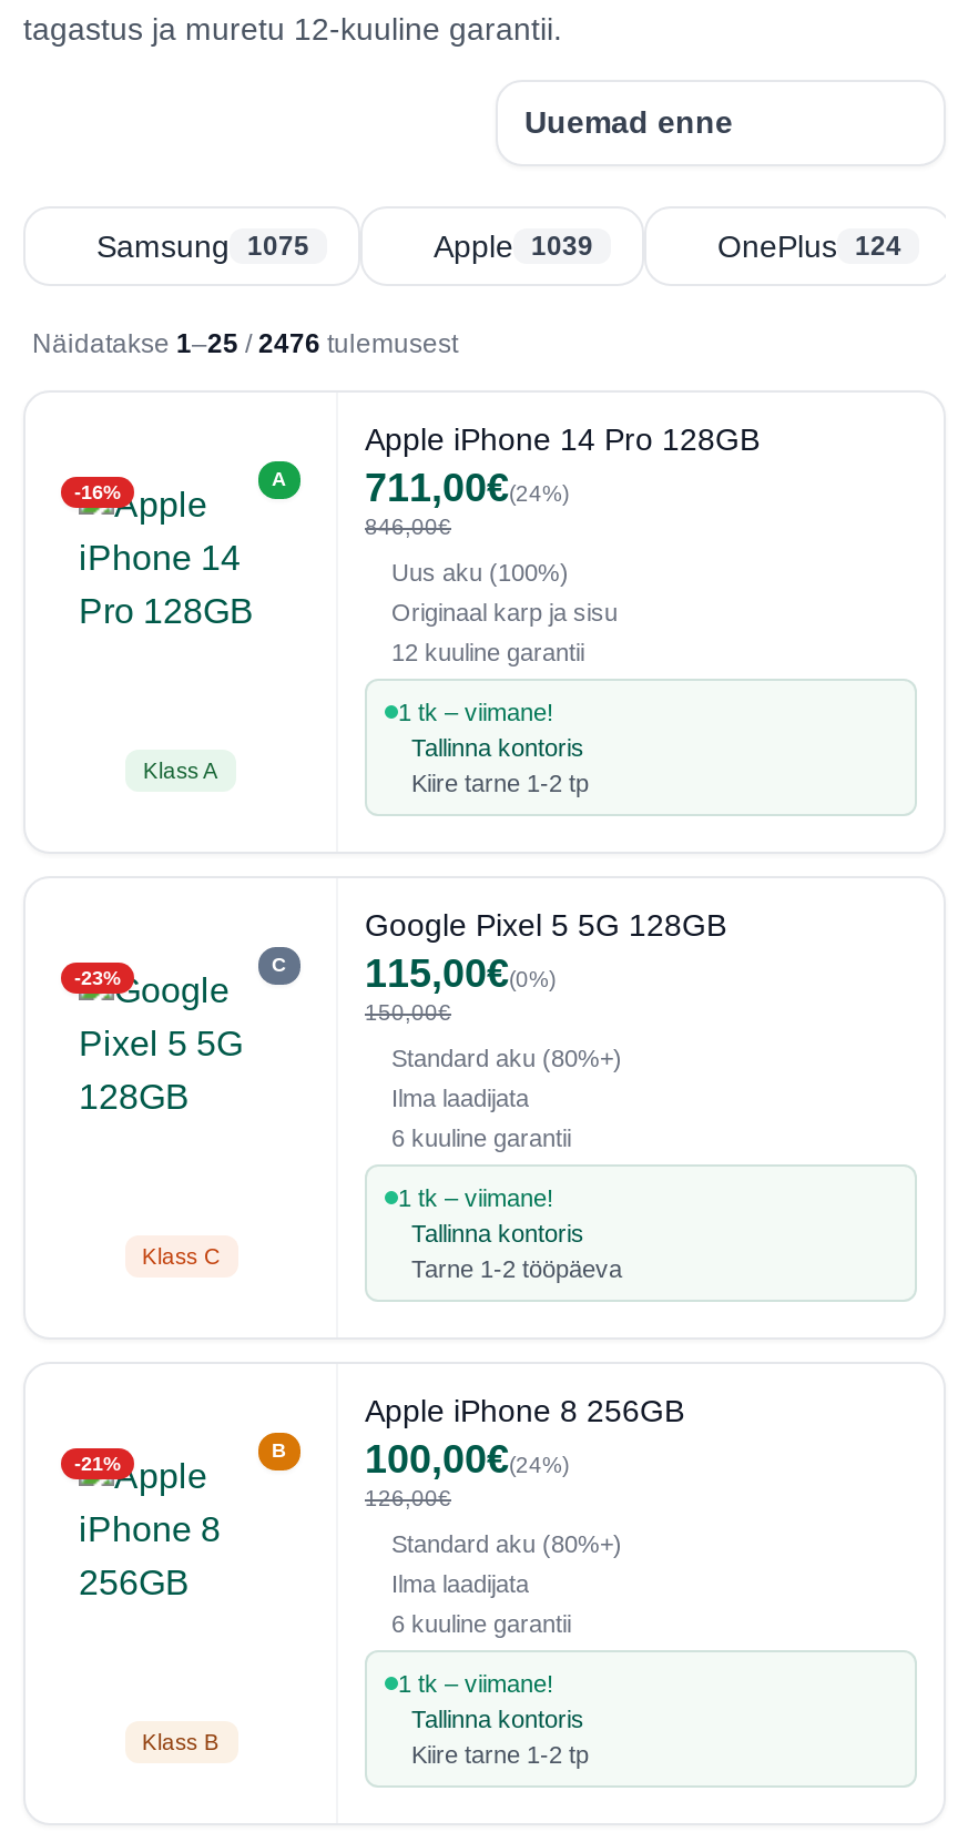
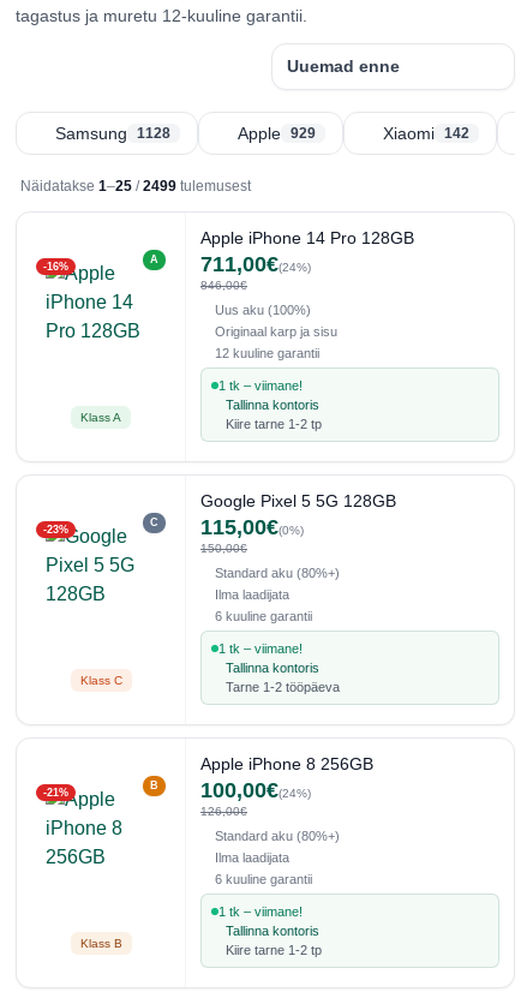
[96,227,901,263] Samsung 1075 | Apple 1039 | OnePlus 124 -> [55,123,469,142] Samsung 1128 | Apple 929 | Xiaomi 142
[32,328,458,359] Näidatakse 1–25 / 2476 tulemusest -> [20,178,251,195] Näidatakse 1–25 / 2499 tulemusest

